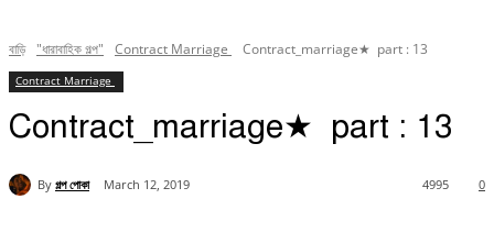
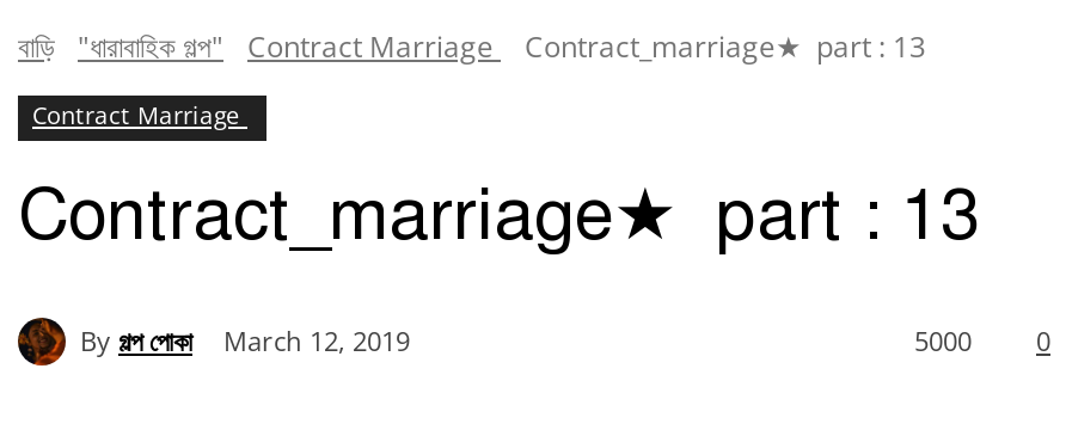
[422,176,485,193] 4995 0 -> [914,323,1050,359] 5000 0

